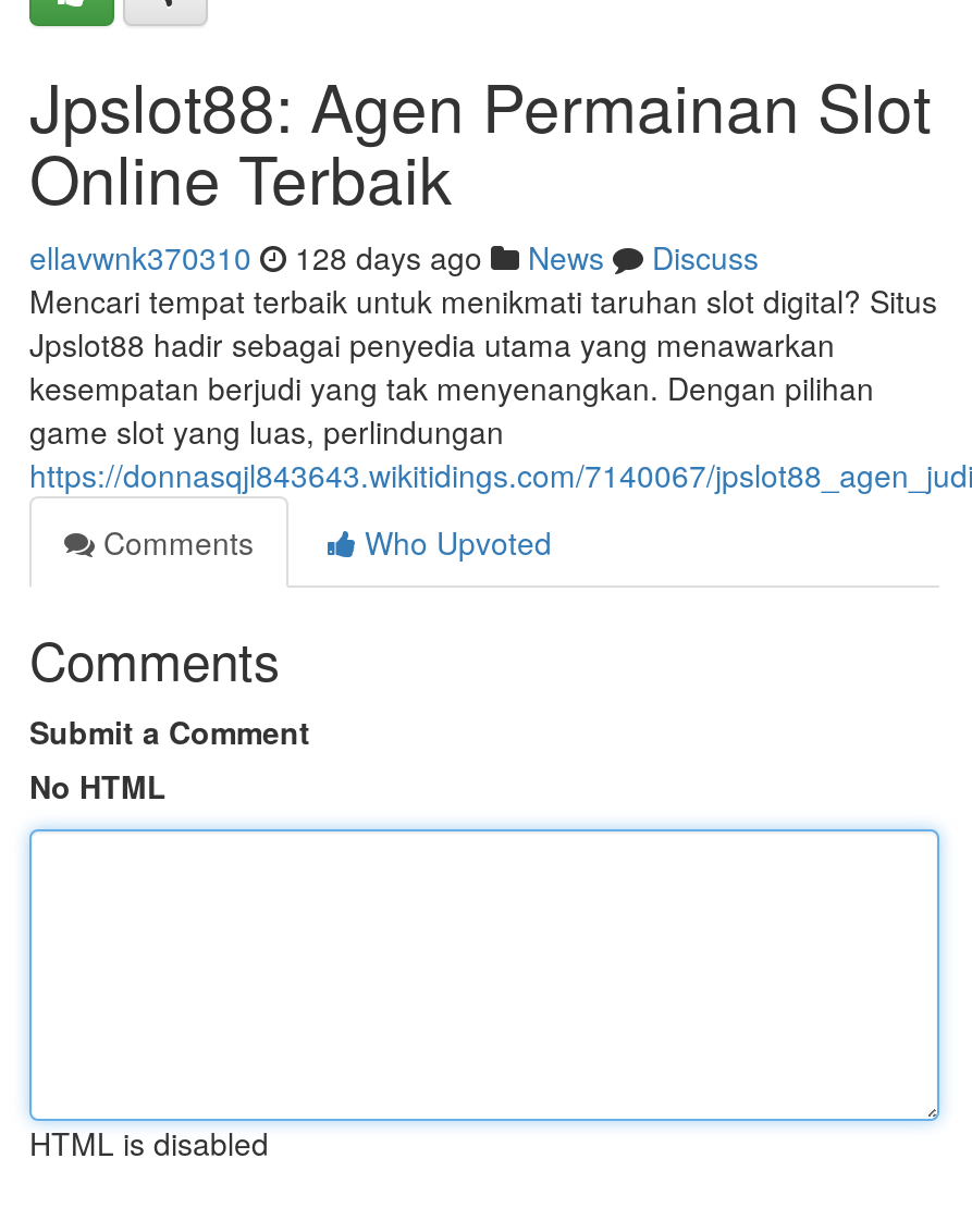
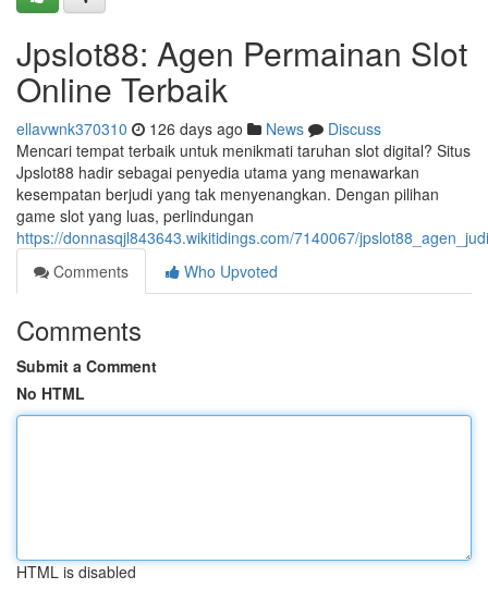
[29,235,759,279] ellavwnk370310 128 days ago News Discuss -> [16,118,381,139] ellavwnk370310 126 days ago News Discuss

